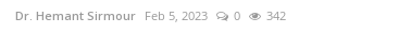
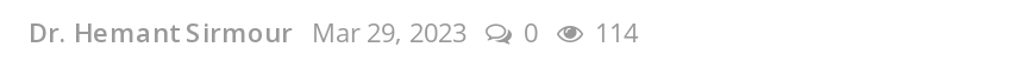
[15,7,208,23] Dr. Hemant Sirmour Feb 5, 2023 -> [29,13,467,49] Dr. Hemant Sirmour Mar 29, 2023
[266,7,286,23] 342 -> [595,13,638,49] 114

